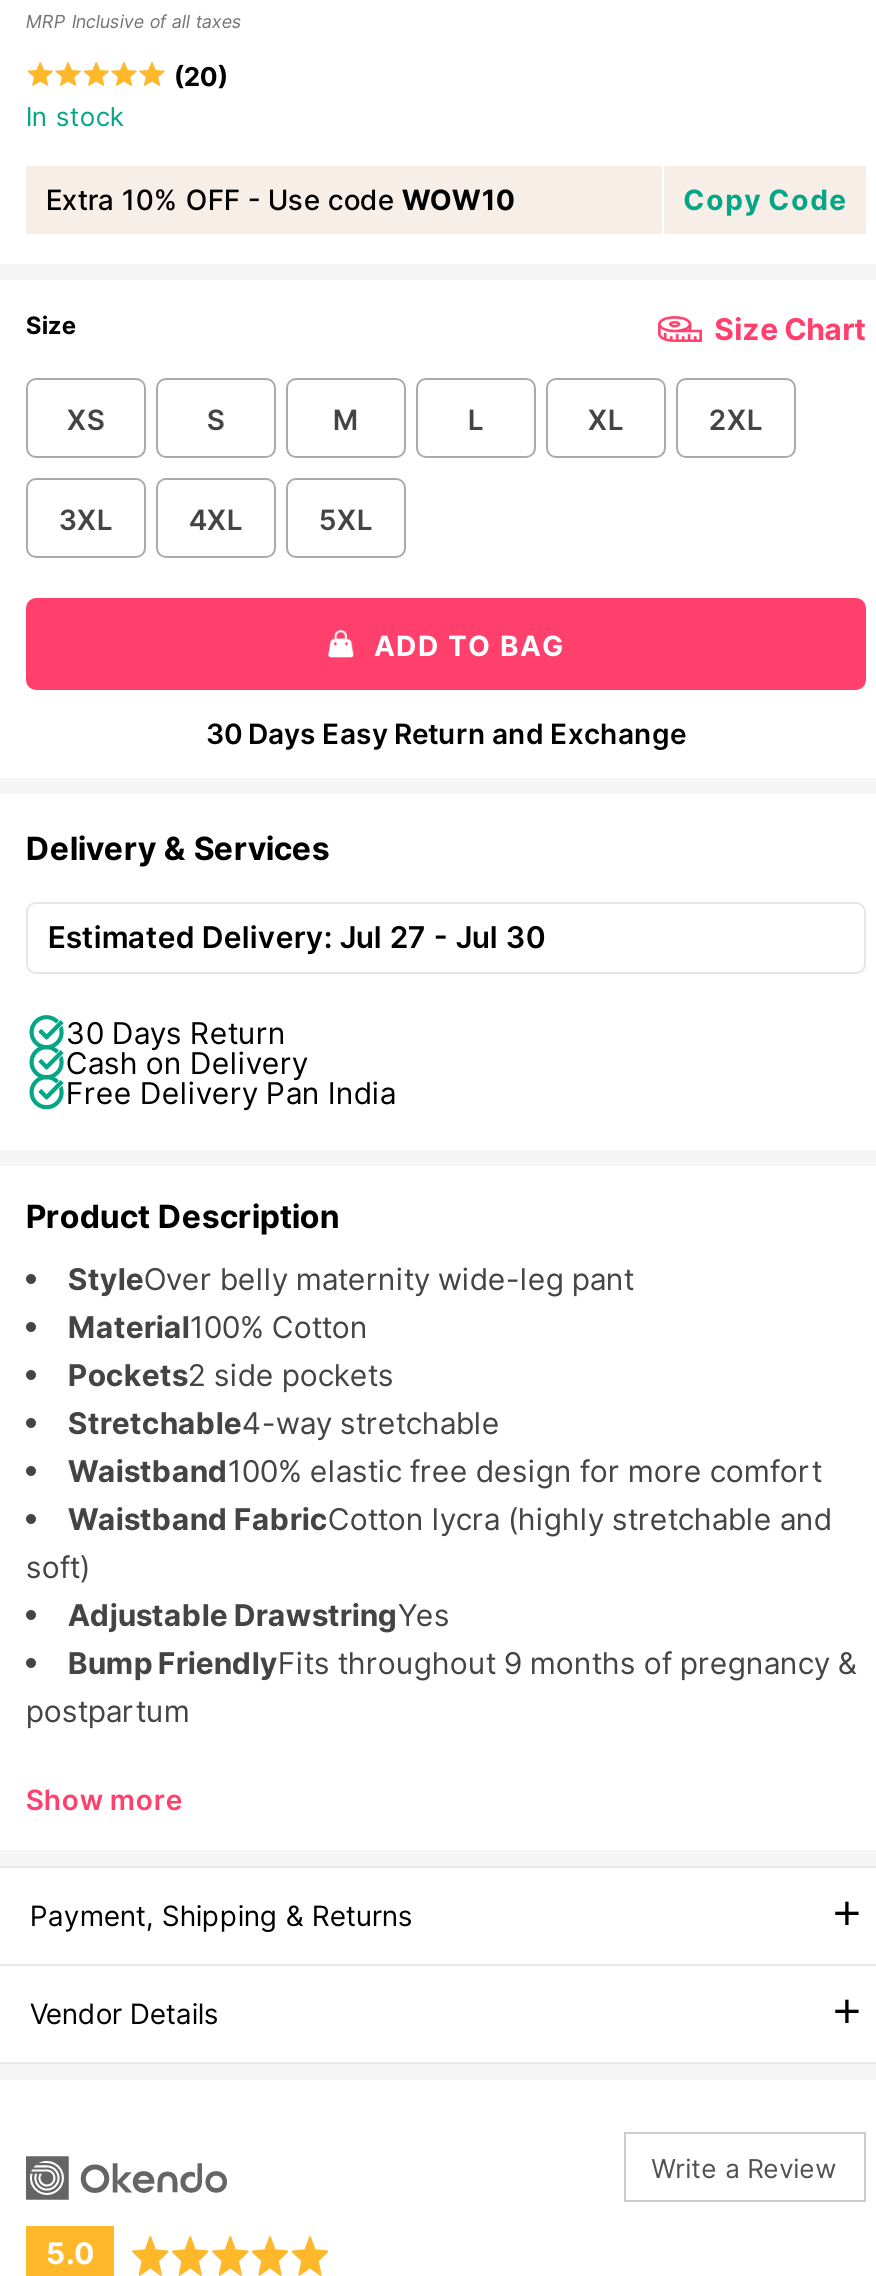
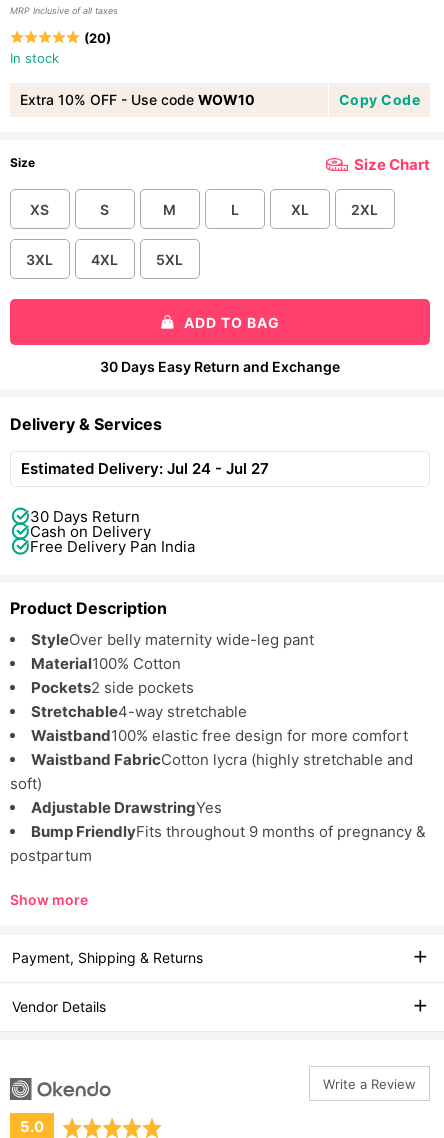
[48,919,546,957] Estimated Delivery: Jul 27 - Jul 30 -> [21,459,269,478] Estimated Delivery: Jul 24 - Jul 27

